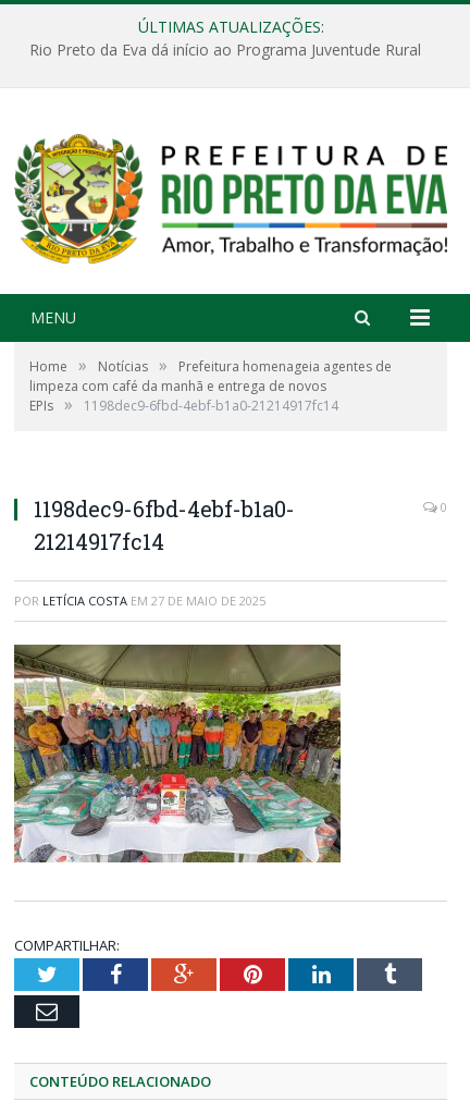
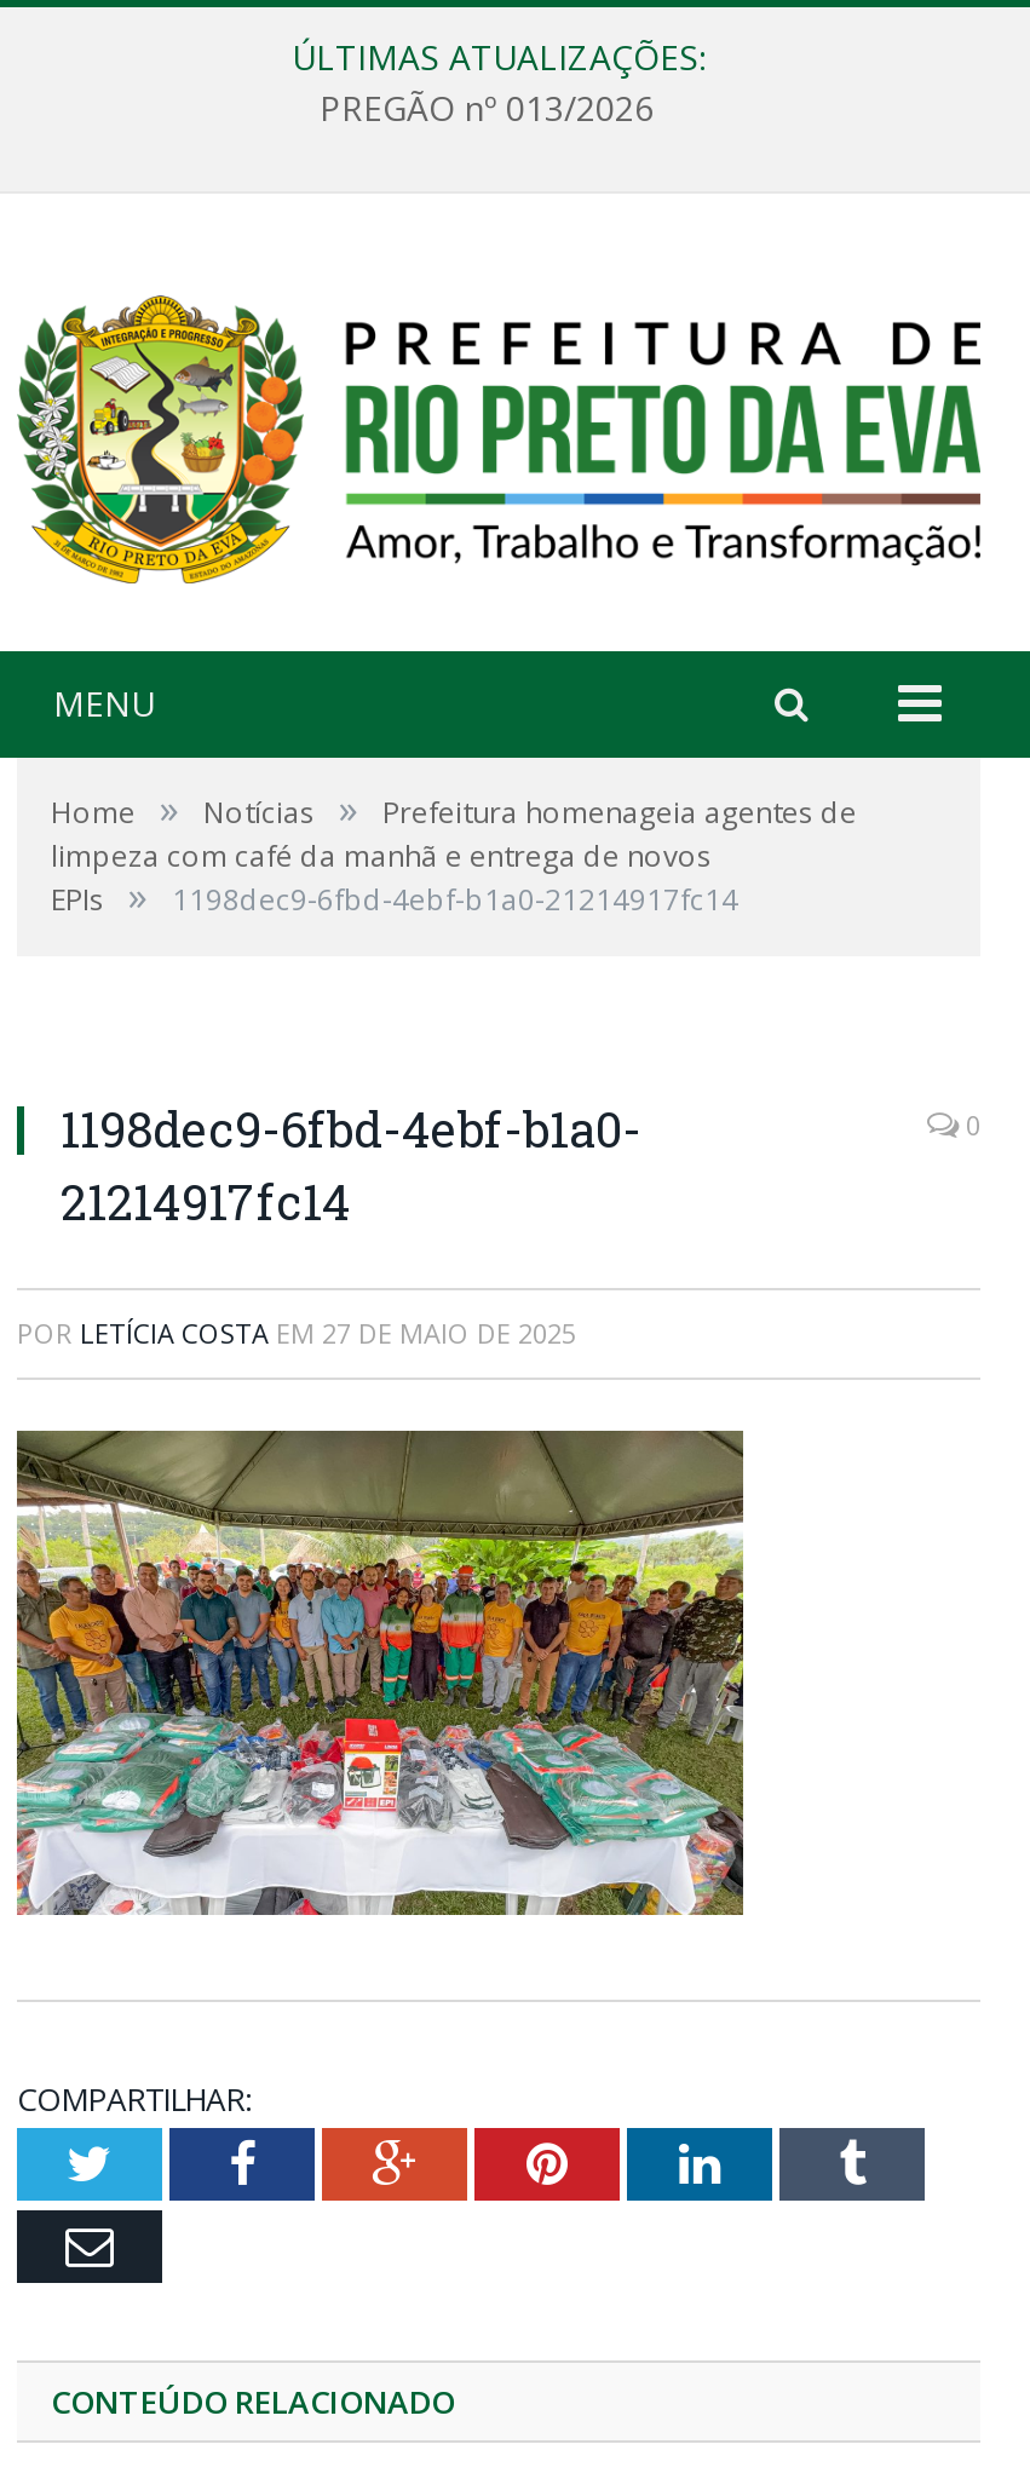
[29,39,421,60] Rio Preto da Eva dá início ao Programa Juventude Rural -> [320,85,654,131] PREGÃO nº 013/2026

